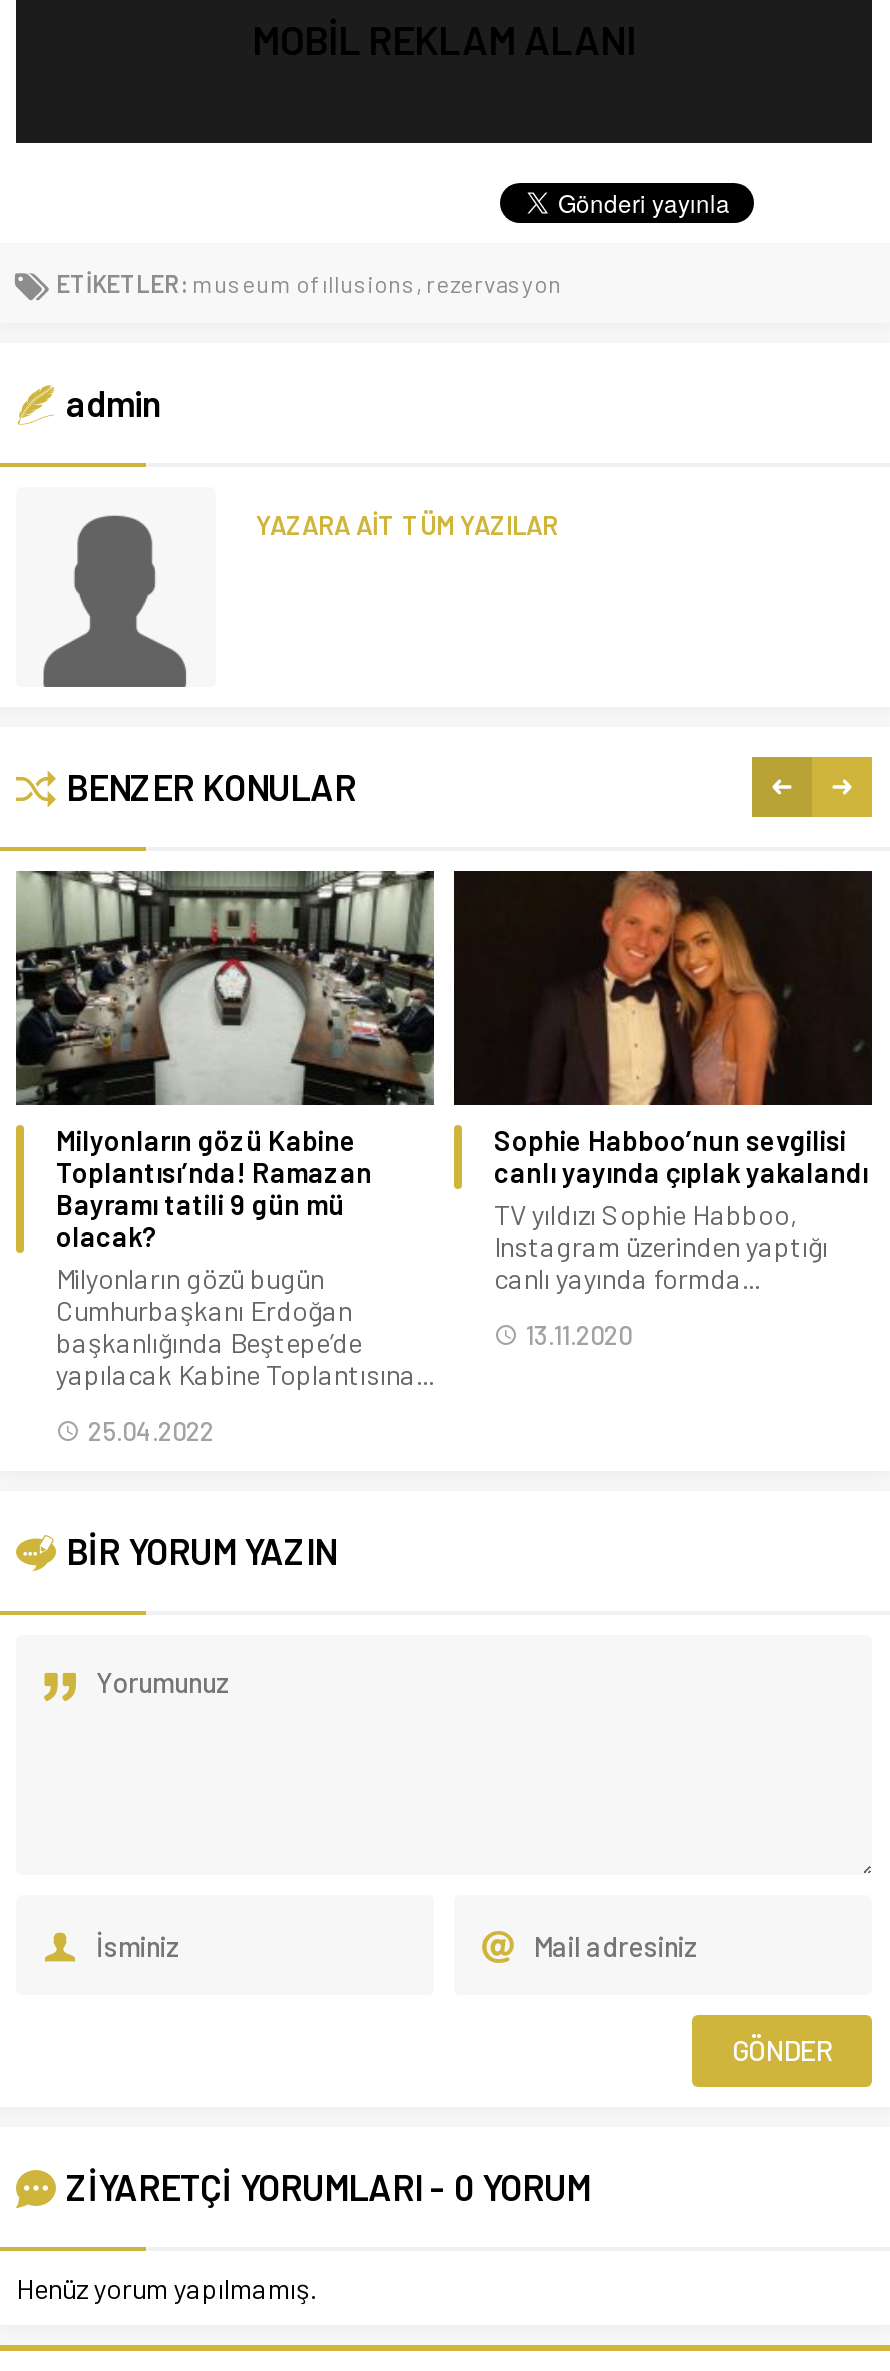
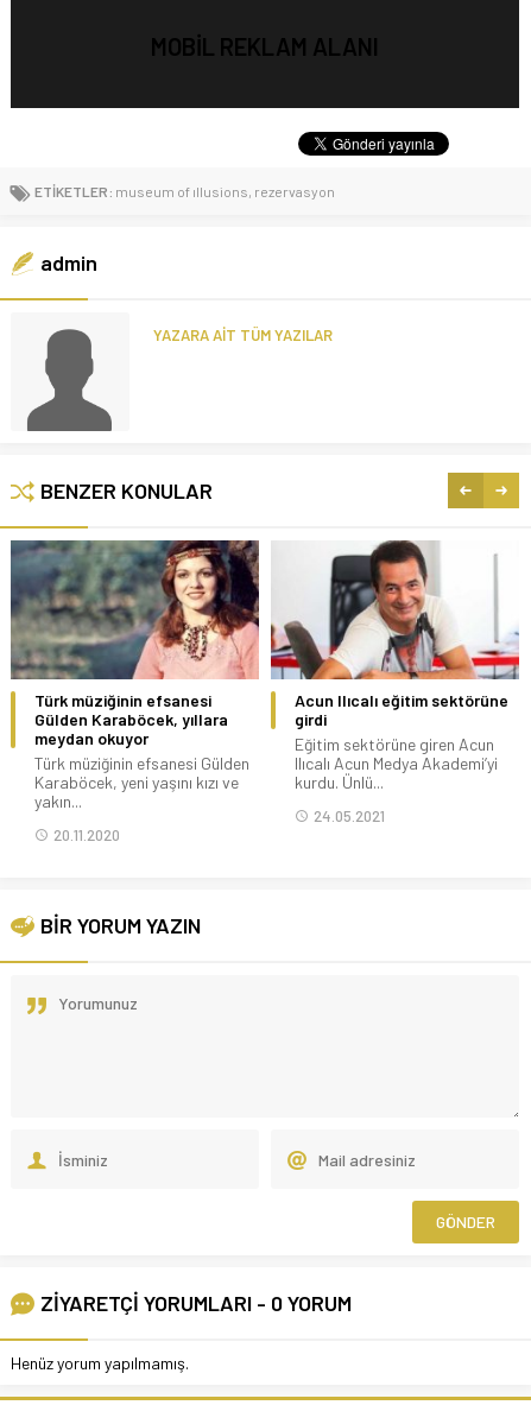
[16,869,436,1391] [image] | Milyonların gözü Kabine | Toplantısı’nda! Ramazan | Bayramı tatili 9 gün mü | olacak? | Milyonların gözü bugün | Cumhurbaşkanı Erdoğan | başkanlığında Beştepe’de | yapılacak Kabine Toplantısına... -> [11,539,260,811] [image] | Türk müziğinin efsanesi | Gülden Karaböcek, yıllara | meydan okuyor | Türk müziğinin efsanesi Gülden | Karaböcek, yeni yaşını kızı ve | yakın...
[452,869,874,1295] [image] | Sophie Habboo’nun sevgilisi | canlı yayında çıplak yakalandı | TV yıldızı Sophie Habboo, | Instagram üzerinden yaptığı | canlı yayında formda... -> [270,539,520,792] [image] | Acun Ilıcalı eğitim sektörüne | girdi | Eğitim sektörüne giren Acun | Ilıcalı Acun Medya Akademi’yi | kurdu. Ünlü...
[526,1319,632,1351] 13.11.2020 -> [314,807,385,826] 24.05.2021
[88,1415,214,1447] 25.04.2022 -> [53,826,120,845] 20.11.2020

